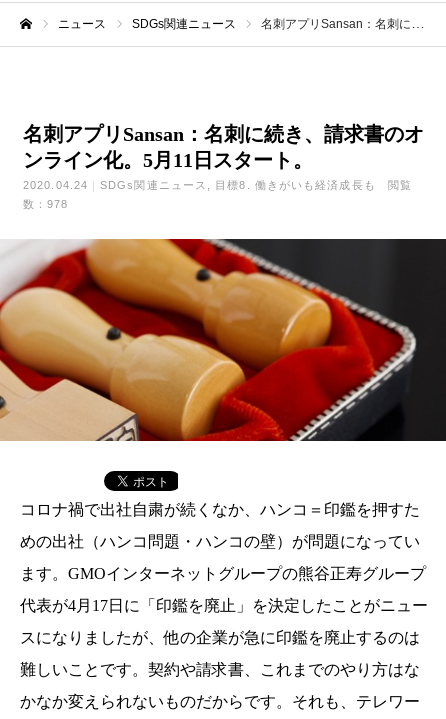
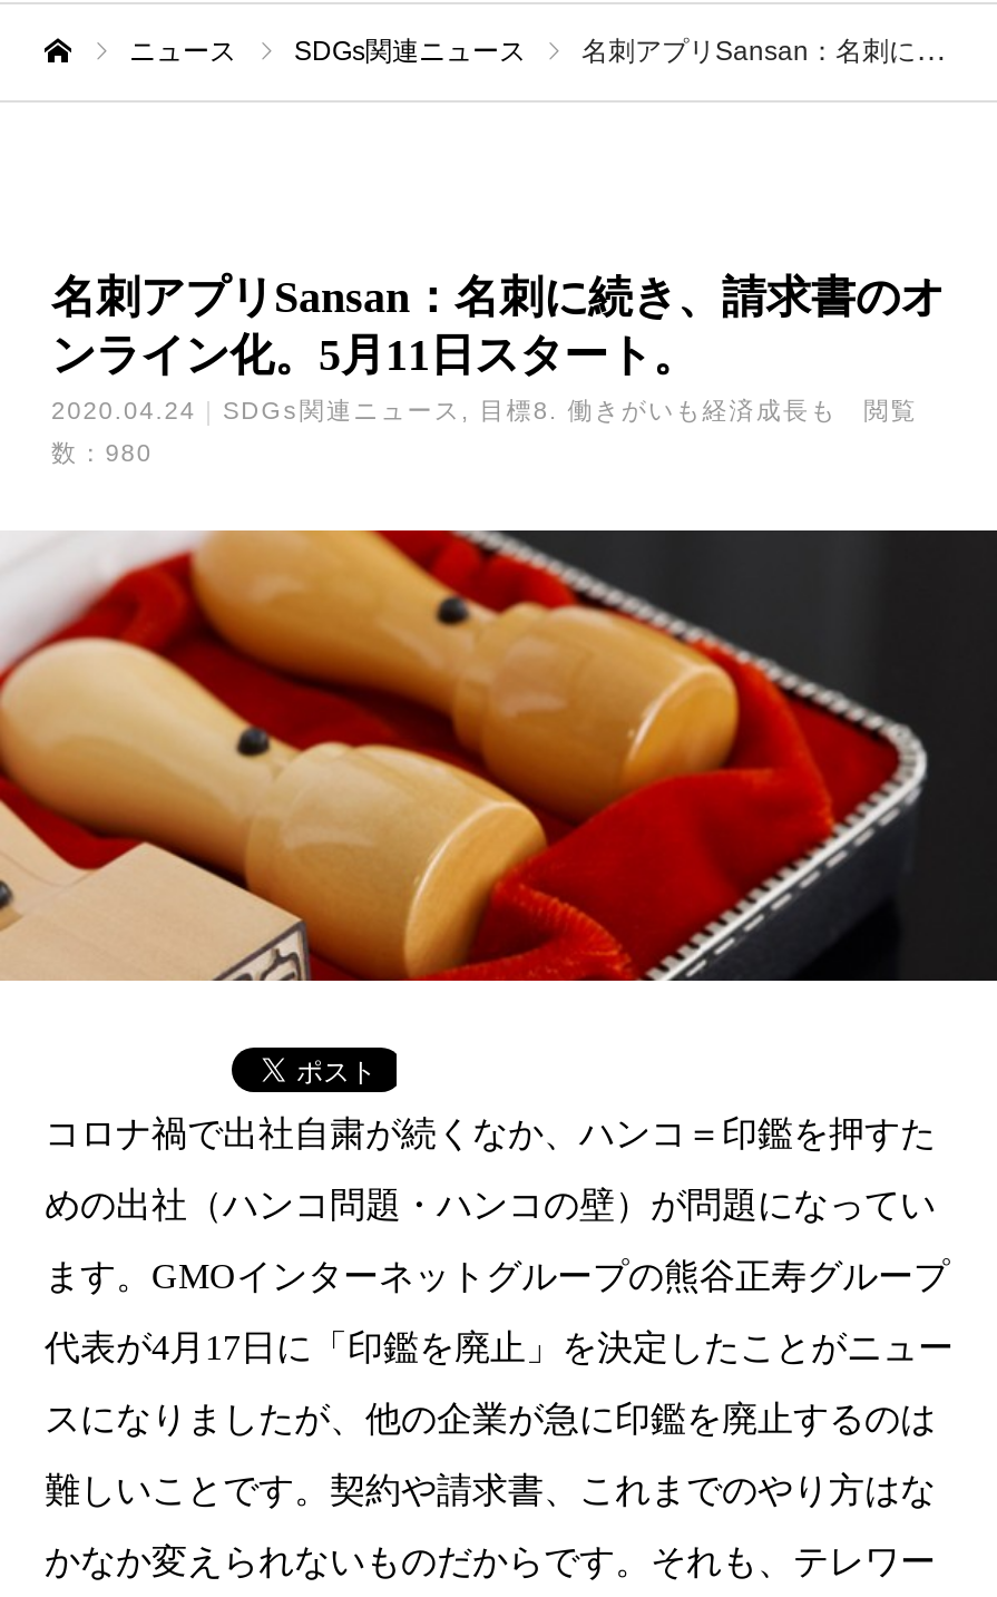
[23,198,68,210] 数：978 -> [51,439,153,466] 数：980

